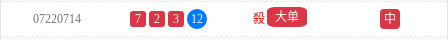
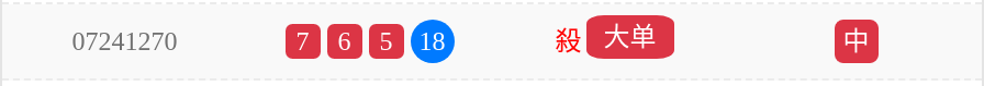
[33,12,81,26] 07220714 -> [72,26,177,57] 07241270
[154,12,160,26] 2 -> [338,26,351,57] 6
[173,12,179,26] 3 -> [380,26,393,57] 5
[191,12,203,26] 12 -> [419,26,445,57] 18

